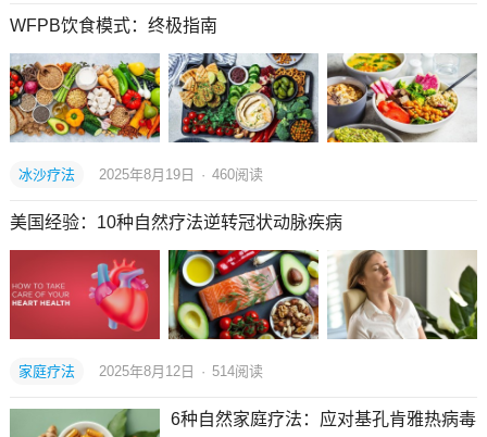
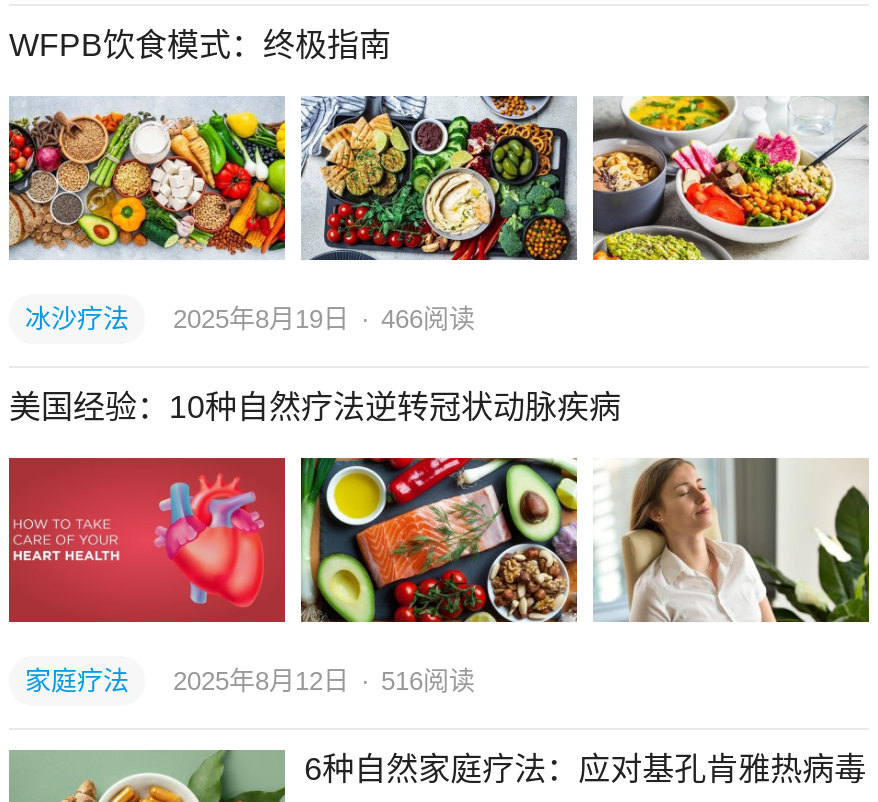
[18,167,263,183] 冰沙疗法 2025年8月19日 · 460阅读 -> [25,305,475,335] 冰沙疗法 2025年8月19日 · 466阅读
[18,364,263,380] 家庭疗法 2025年8月12日 · 514阅读 -> [25,667,475,697] 家庭疗法 2025年8月12日 · 516阅读

